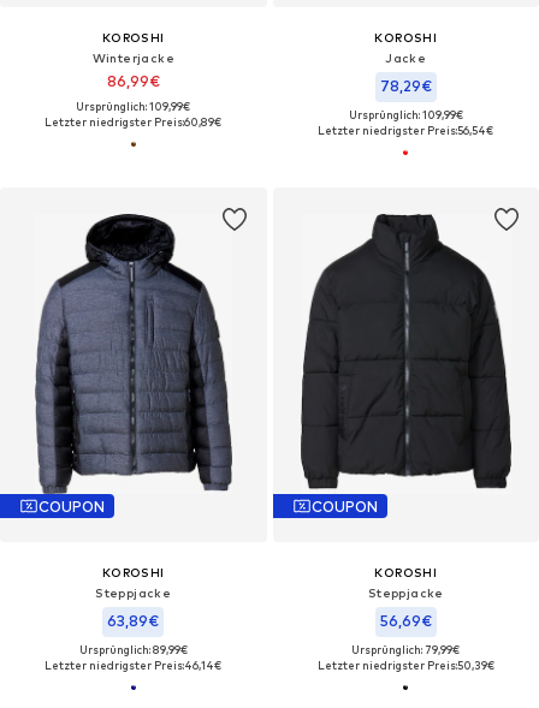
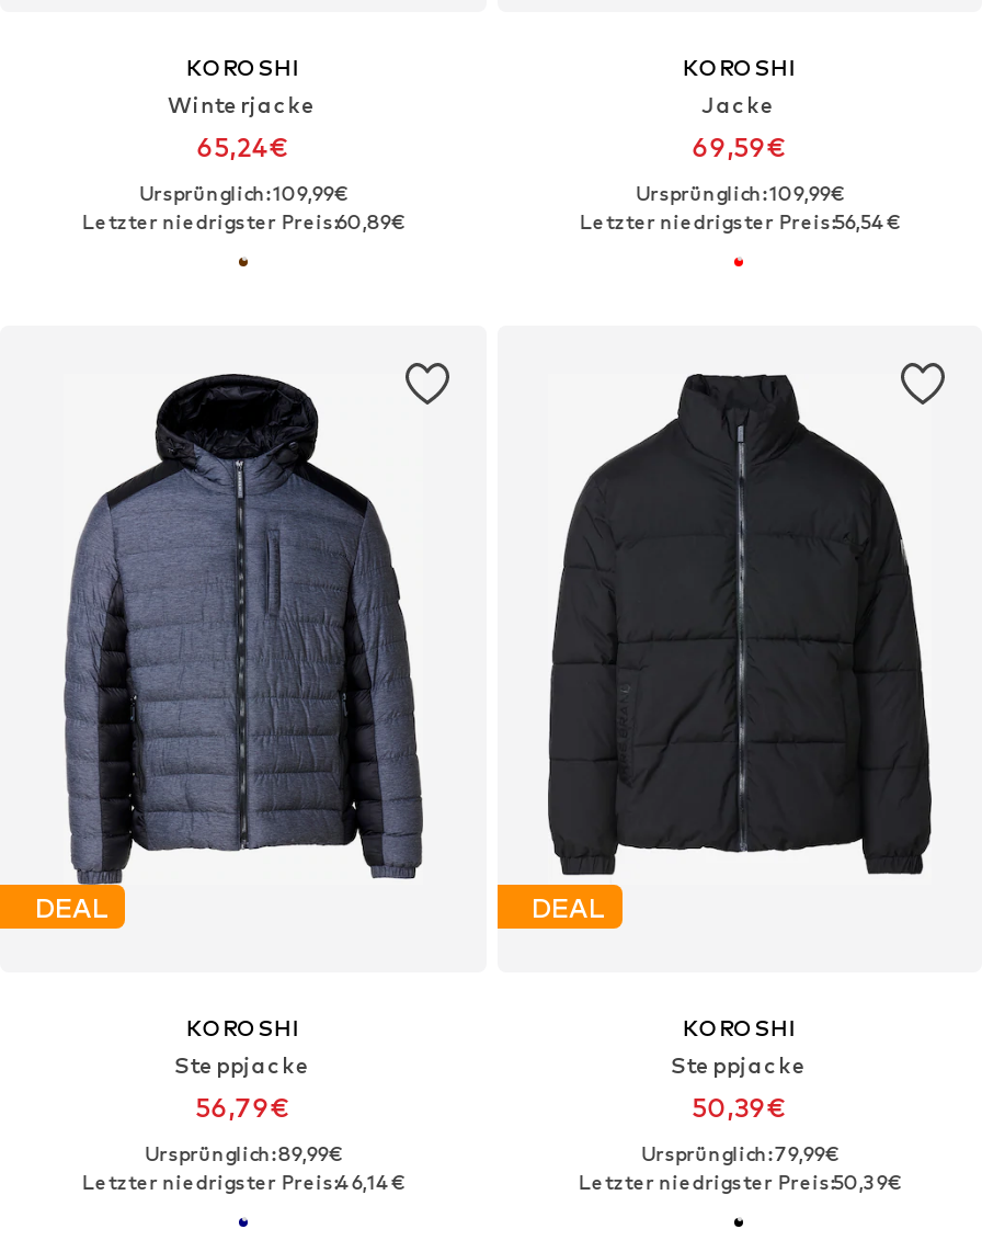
[107,72,160,91] 86,99€ -> [197,131,289,164] 65,24€
[380,77,432,95] 78,29€ -> [692,131,786,164] 69,59€
[38,497,105,515] COUPON -> [35,891,107,924] DEAL
[311,497,377,515] COUPON -> [532,891,604,924] DEAL
[107,612,159,630] 63,89€ -> [196,1091,290,1124] 56,79€
[380,612,432,630] 56,69€ -> [692,1091,786,1124] 50,39€

